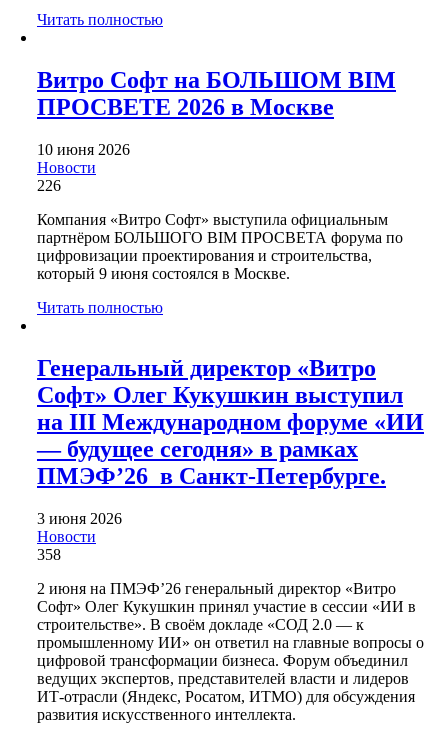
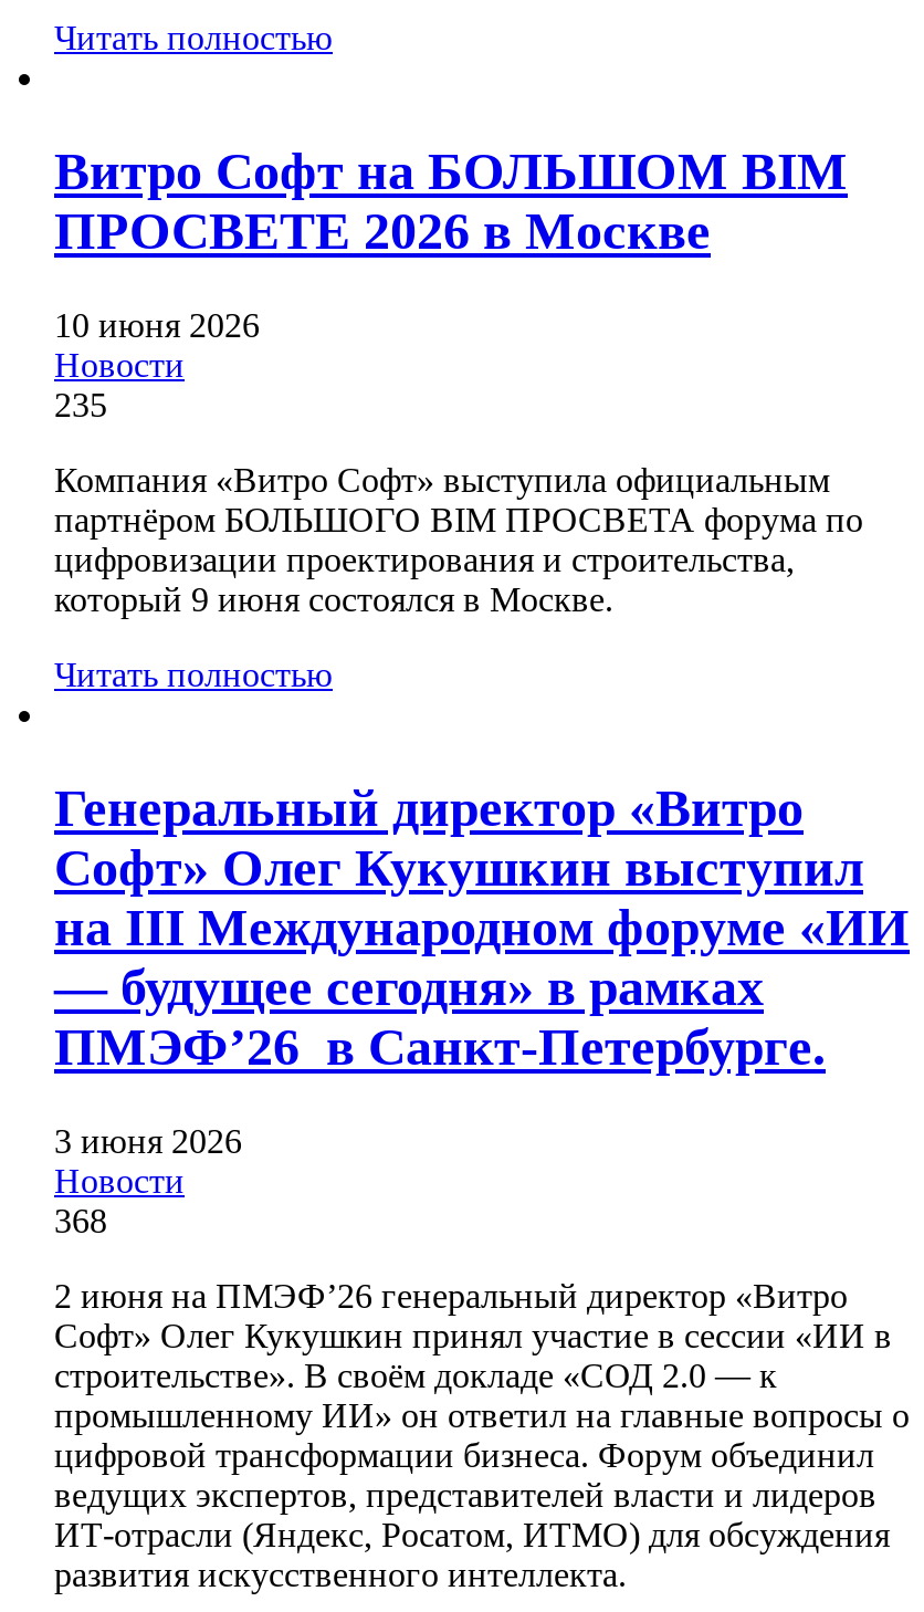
[37,177,61,194] 226 -> [54,386,107,424] 235
[37,546,61,563] 358 -> [54,1202,107,1239] 368

